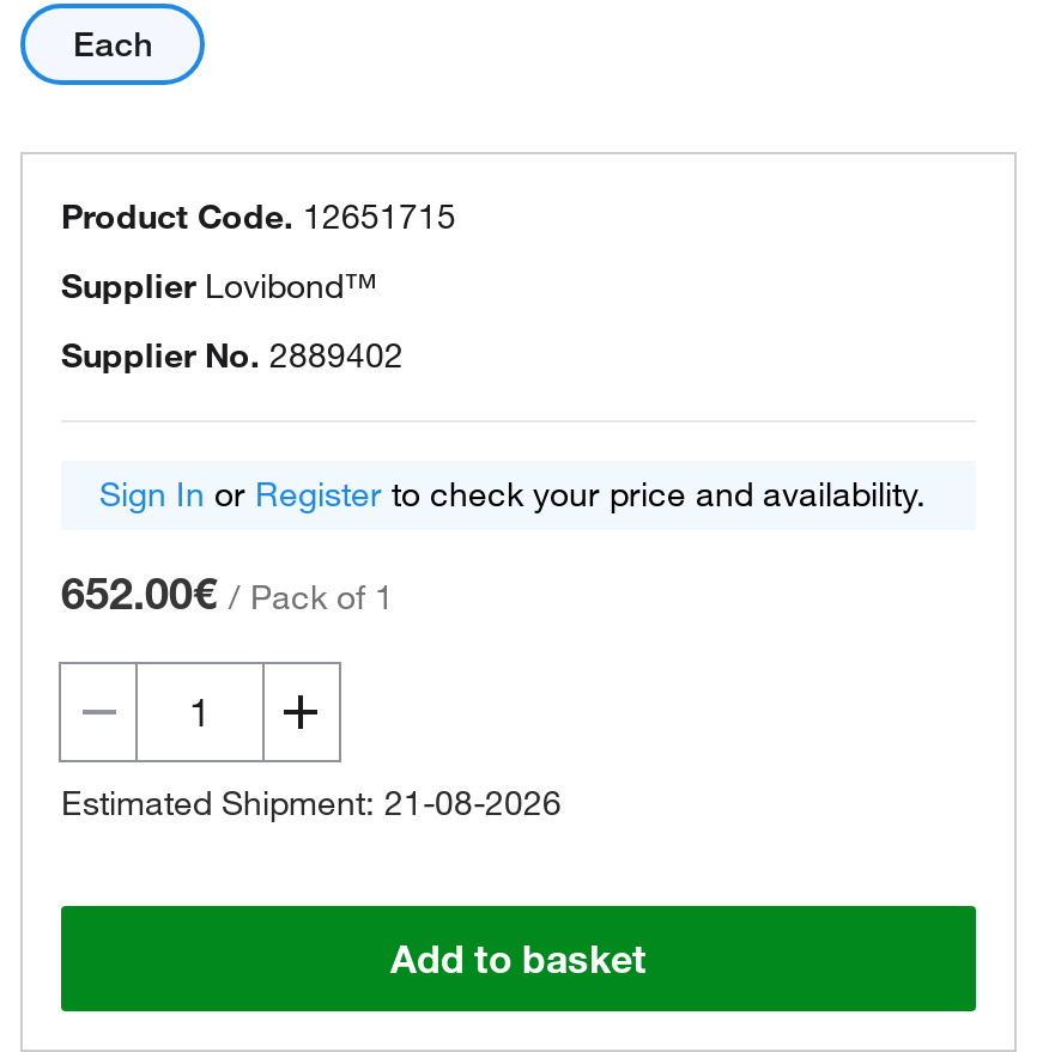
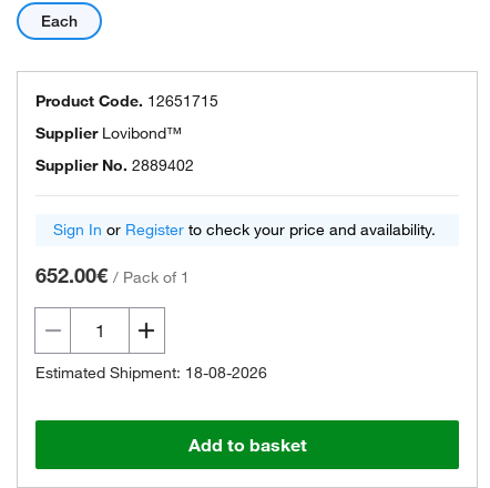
[61,782,562,825] Estimated Shipment: 21-08-2026 -> [35,363,267,383] Estimated Shipment: 18-08-2026

